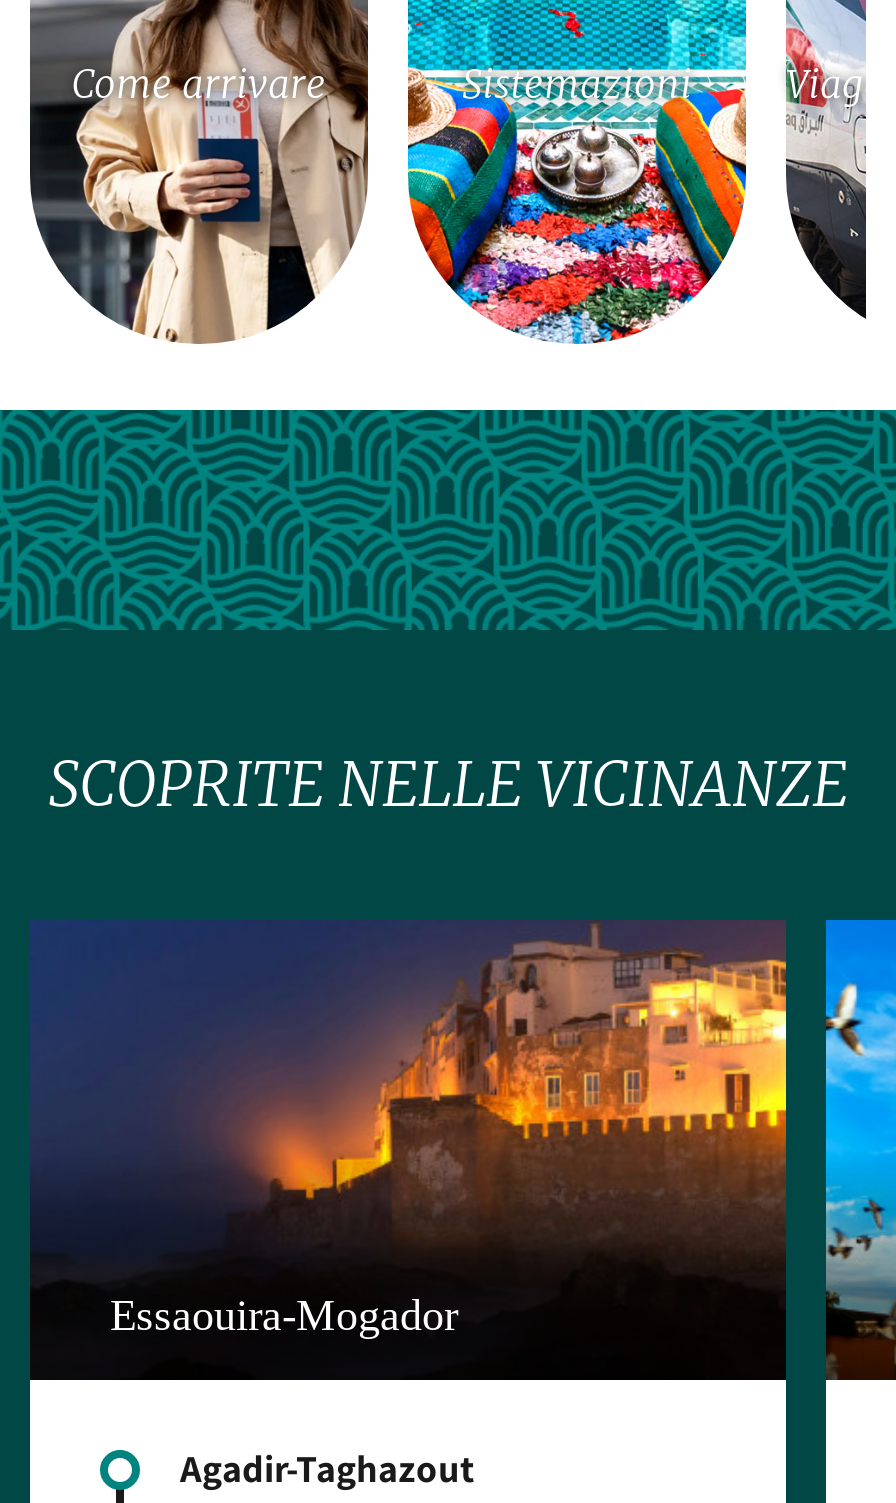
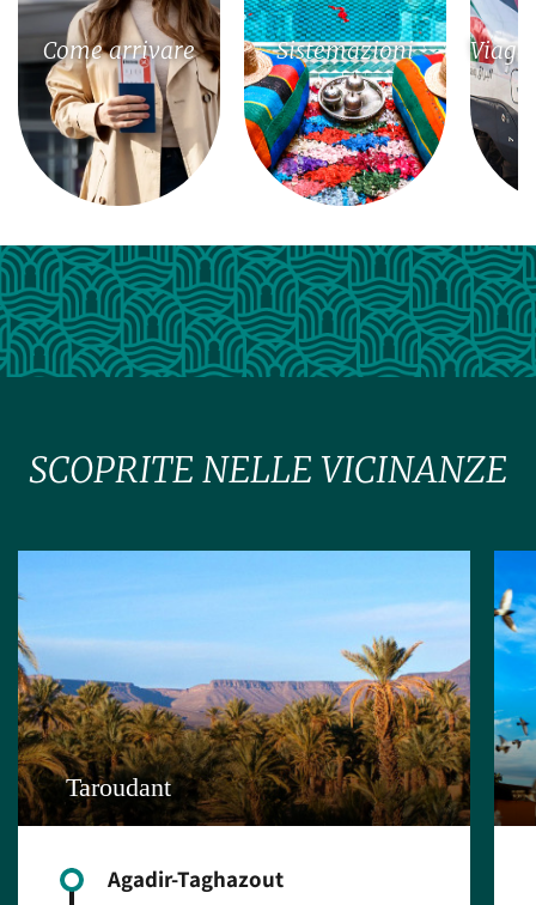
[30,920,788,1380] [image] | Essaouira-Mogador -> [17,549,471,826] [image] | Taroudant

